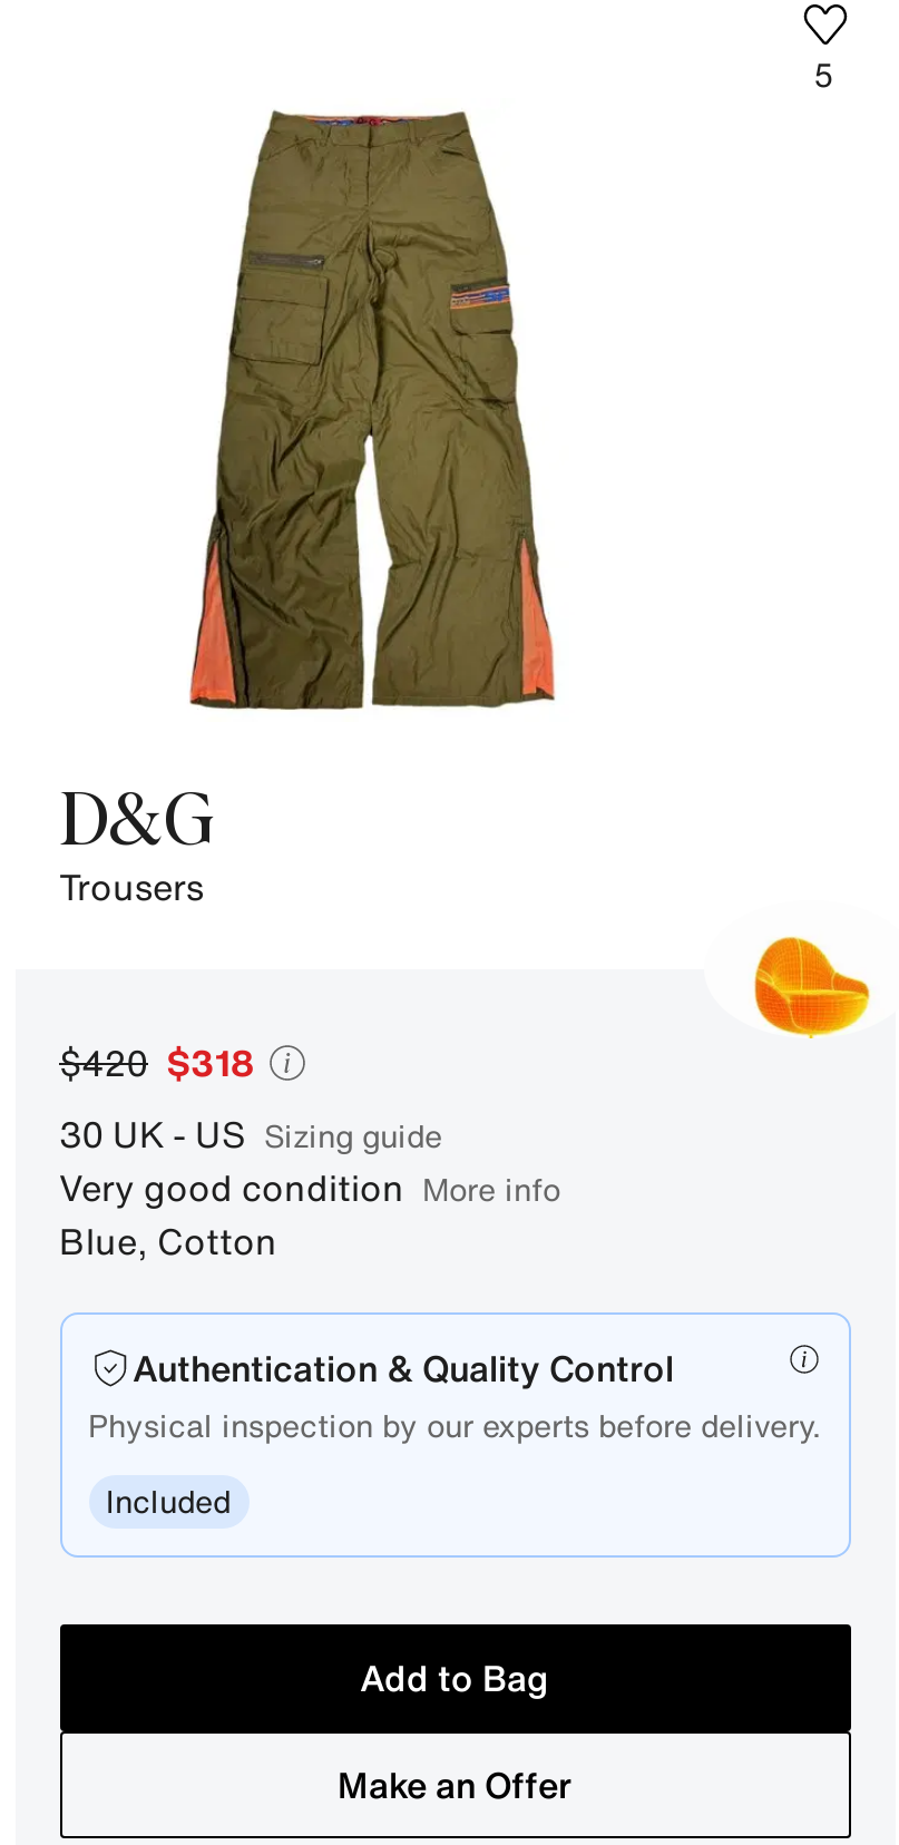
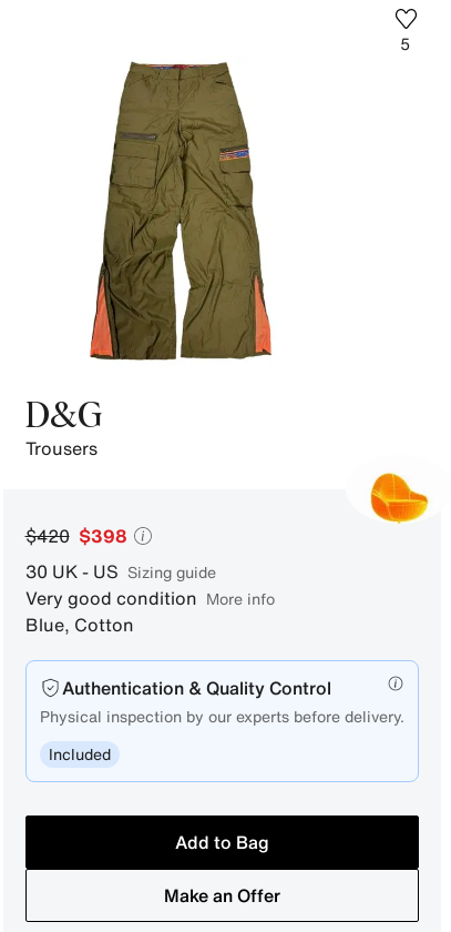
[59,1036,255,1090] $420 $318 -> [25,523,127,549] $420 $398

